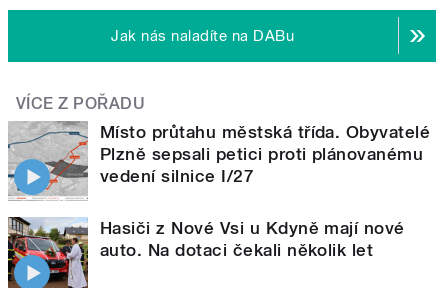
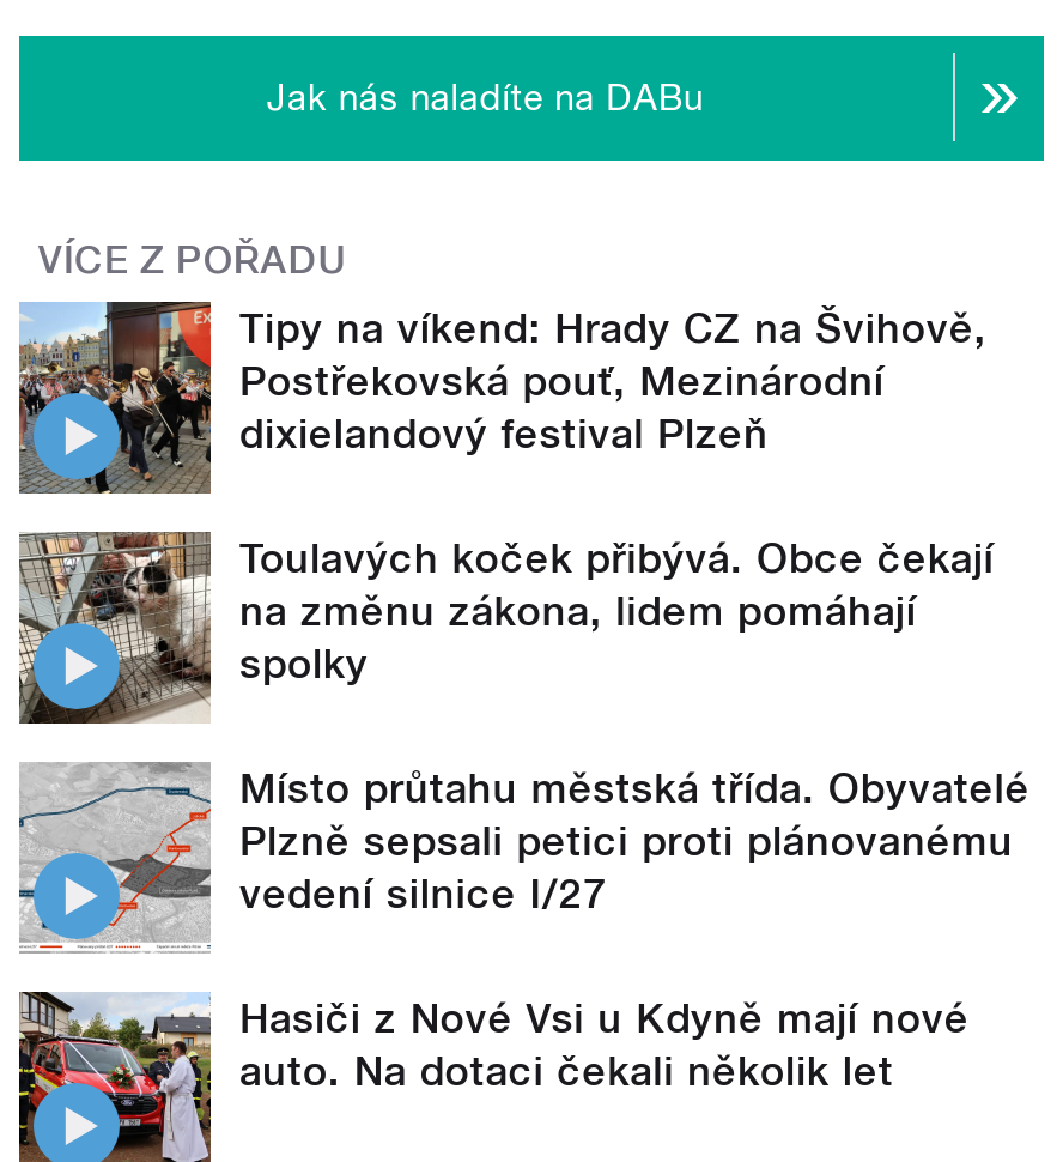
none -> [17,529,208,726] [image]
none -> [19,302,994,687] [image] | Tipy na víkend: Hrady CZ na Švihově, | Postřekovská pouť, Mezinárodní | dixielandový festival Plzeň | Toulavých koček přibývá. Obce čekají | na změnu zákona, lidem pomáhají | spolky

